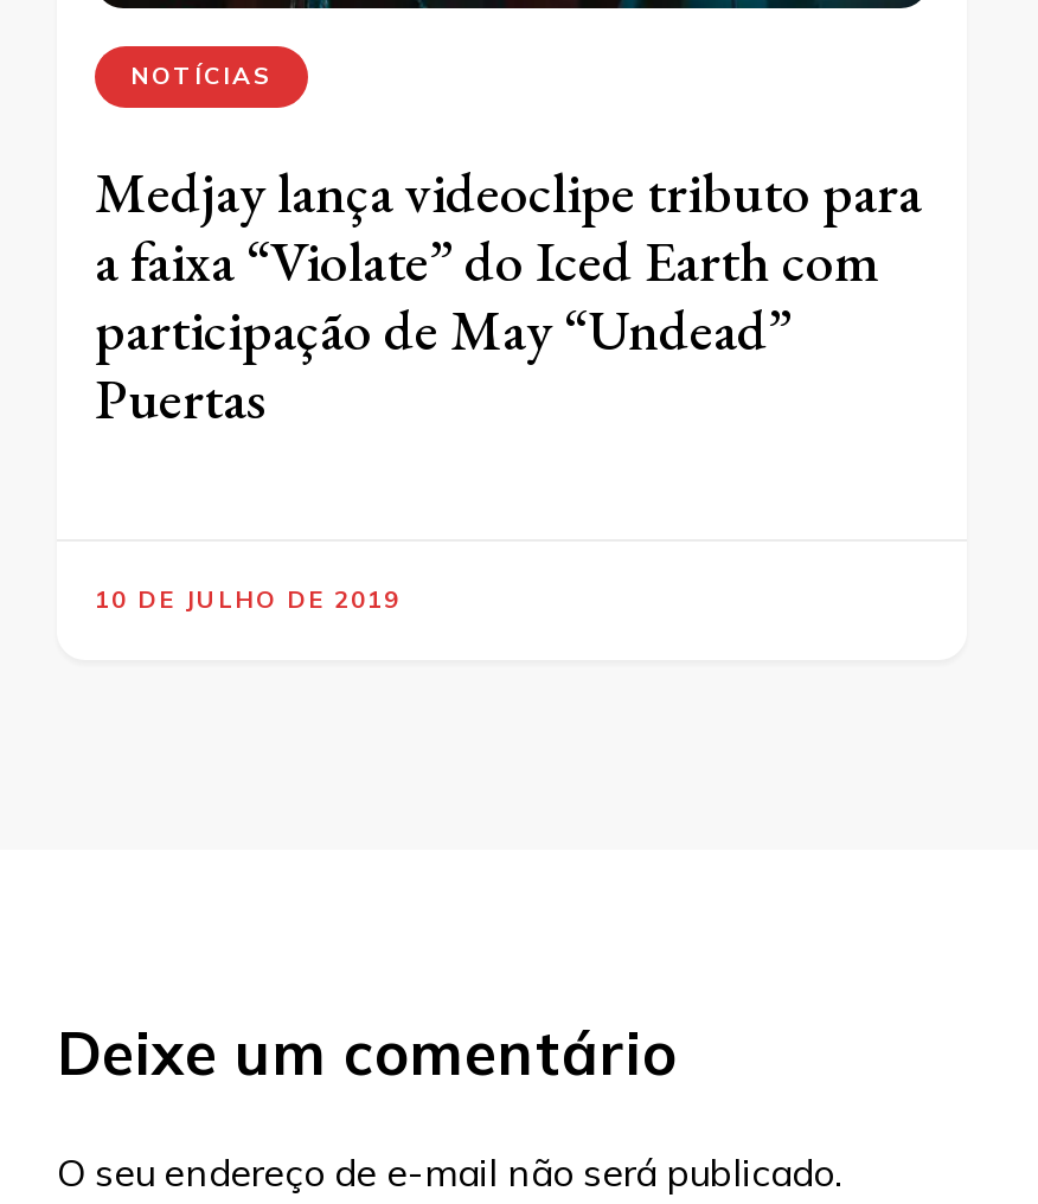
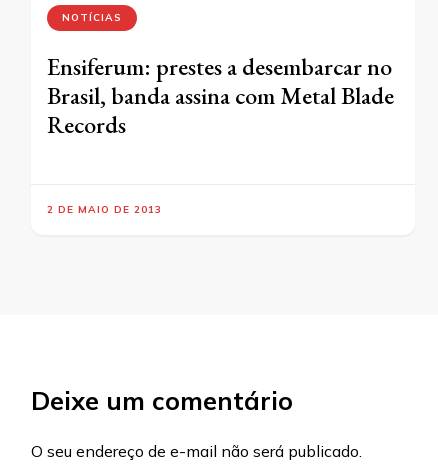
[95,155,922,434] Medjay lança videoclipe tributo para | a faixa “Violate” do Iced Earth com | participação de May “Undead” | Puertas -> [47,51,394,140] Ensiferum: prestes a desembarcar no | Brasil, banda assina com Metal Blade | Records
[95,584,401,614] 10 DE JULHO DE 2019 -> [47,203,162,216] 2 DE MAIO DE 2013

